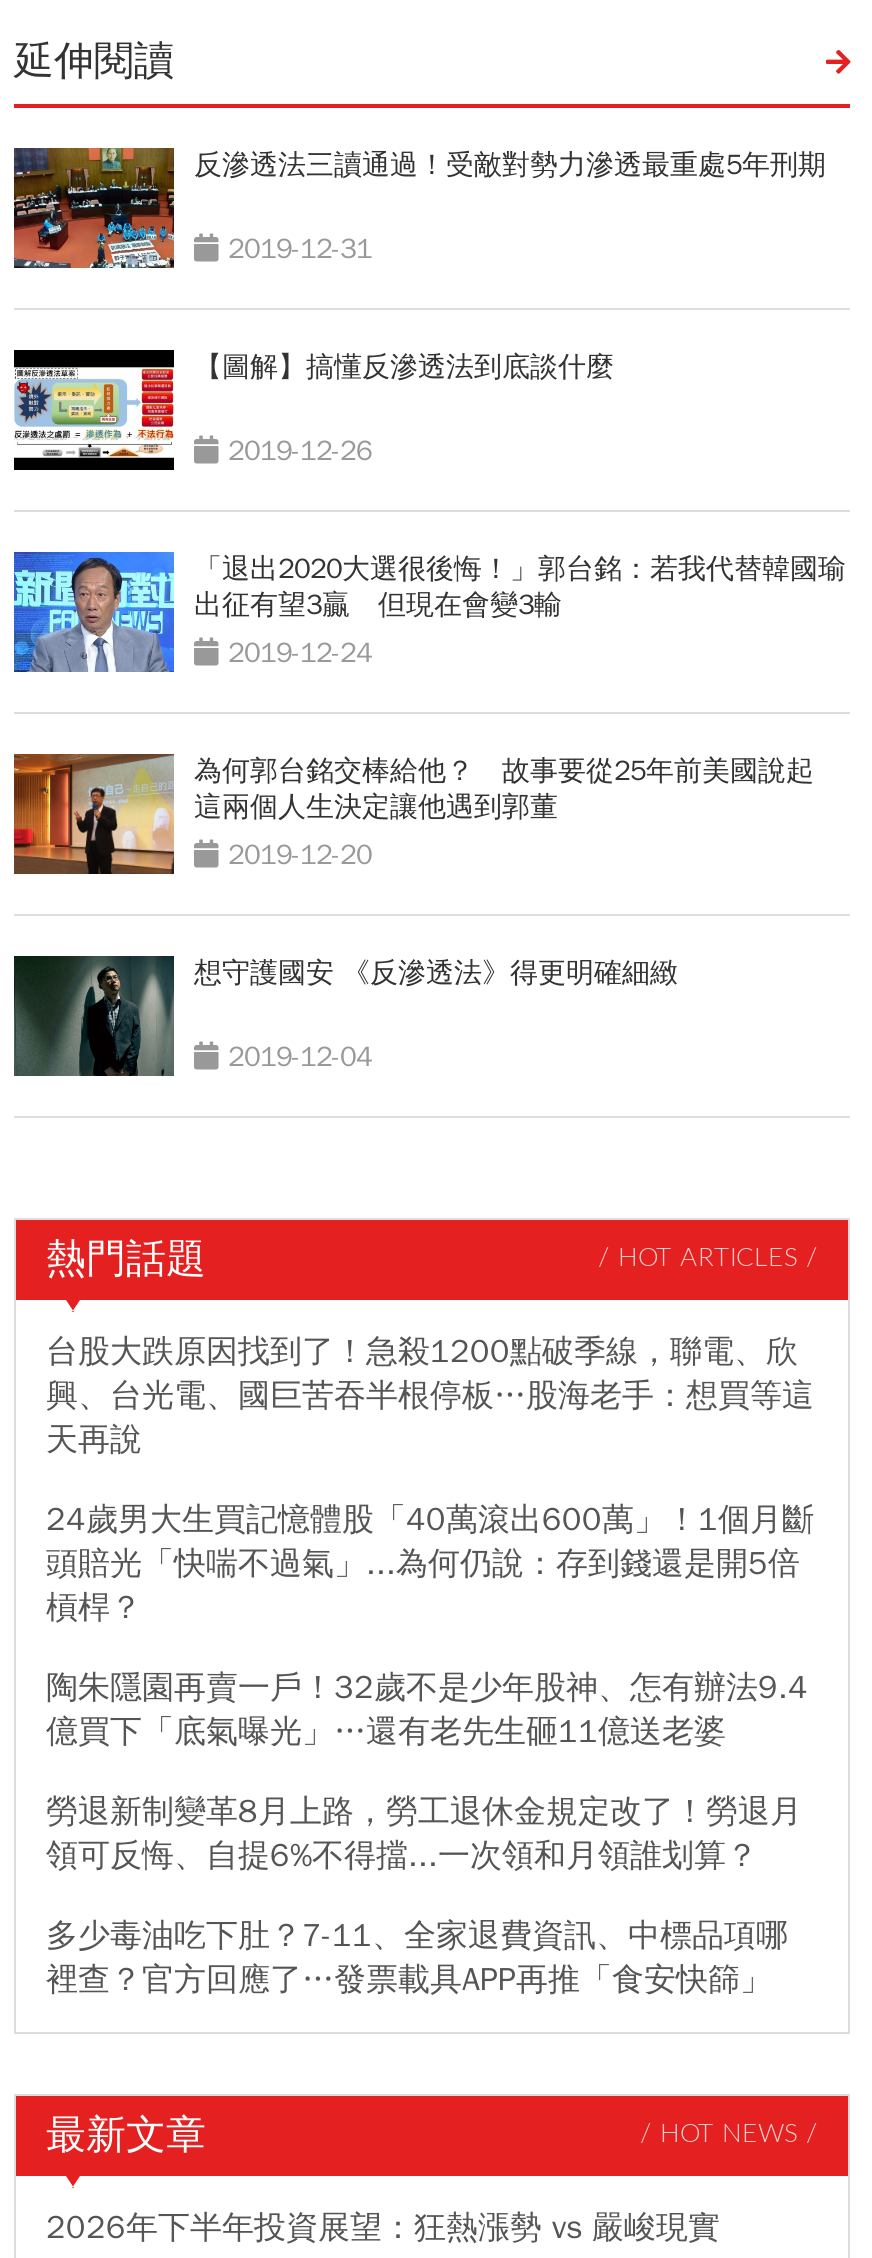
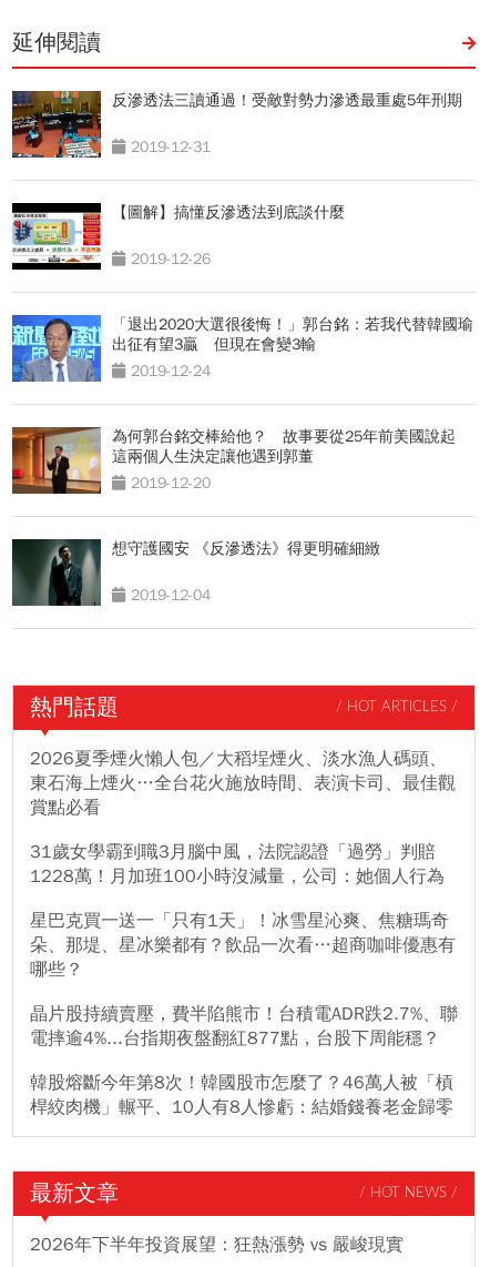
[46,1332,814,1460] 台股大跌原因找到了！急殺1200點破季線，聯電、欣 | 興、台光電、國巨苦吞半根停板…股海老手：想買等這 | 天再說 -> [30,748,456,819] 2026夏季煙火懶人包／大稻埕煙火、淡水漁人碼頭、 | 東石海上煙火…全台花火施放時間、表演卡司、最佳觀 | 賞點必看
[46,1500,814,1628] 24歲男大生買記憶體股「40萬滾出600萬」！1個月斷 | 頭賠光「快喘不過氣」...為何仍說：存到錢還是開5倍 | 槓桿？ -> [30,841,445,887] 31歲女學霸到職3月腦中風，法院認證「過勞」判賠 | 1228萬！月加班100小時沒減量，公司：她個人行為
[46,1668,808,1752] 陶朱隱園再賣一戶！32歲不是少年股神、怎有辦法9.4 | 億買下「底氣曝光」…還有老先生砸11億送老婆 -> [30,910,456,981] 星巴克買一送一「只有1天」！冰雪星沁爽、焦糖瑪奇 | 朵、那堤、星冰樂都有？飲品一次看…超商咖啡優惠有 | 哪些？
[46,1792,802,1876] 勞退新制變革8月上路，勞工退休金規定改了！勞退月 | 領可反悔、自提6%不得擋...一次領和月領誰划算？ -> [30,1003,458,1049] 晶片股持續賣壓，費半陷熊市！台積電ADR跌2.7%、聯 | 電摔逾4%...台指期夜盤翻紅877點，台股下周能穩？
[46,1916,788,2000] 多少毒油吃下肚？7-11、全家退費資訊、中標品項哪 | 裡查？官方回應了…發票載具APP再推「食安快篩」 -> [30,1072,453,1118] 韓股熔斷今年第8次！韓國股市怎麼了？46萬人被「槓 | 桿絞肉機」輾平、10人有8人慘虧：結婚錢養老金歸零

